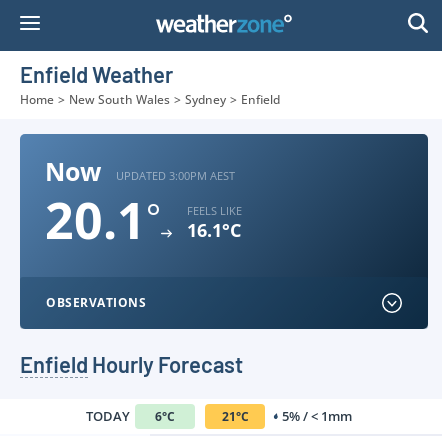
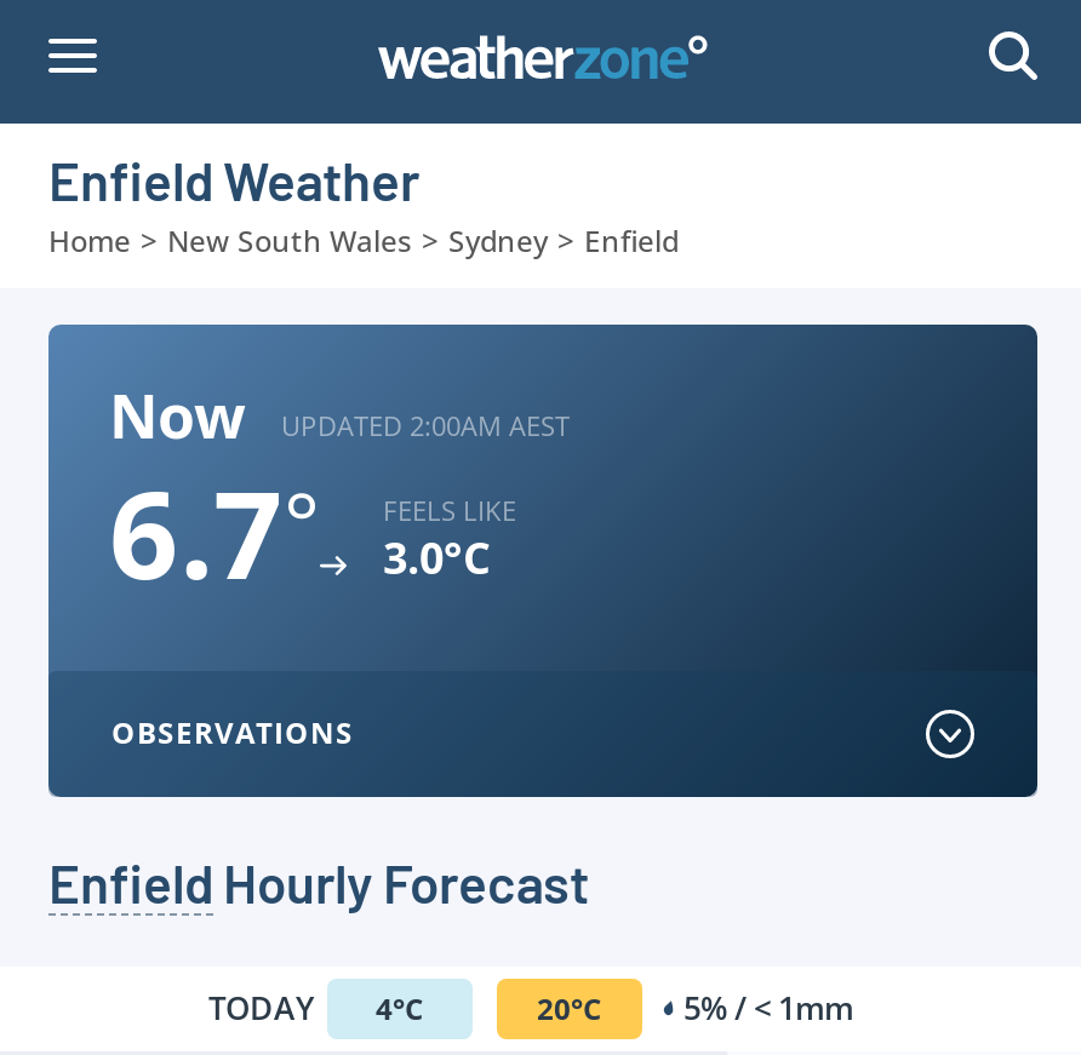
[116,167,235,182] UPDATED 3:00PM AEST -> [281,406,570,442] UPDATED 2:00AM AEST
[45,186,161,254] 20.1° -> [109,451,320,615] 6.7°
[187,218,241,242] 16.1°C -> [383,528,490,586] 3.0°C
[86,407,175,425] TODAY 6°C -> [208,986,424,1030] TODAY 4°C
[221,407,352,425] 21°C 5% / < 1mm -> [537,986,853,1030] 20°C 5% / < 1mm

